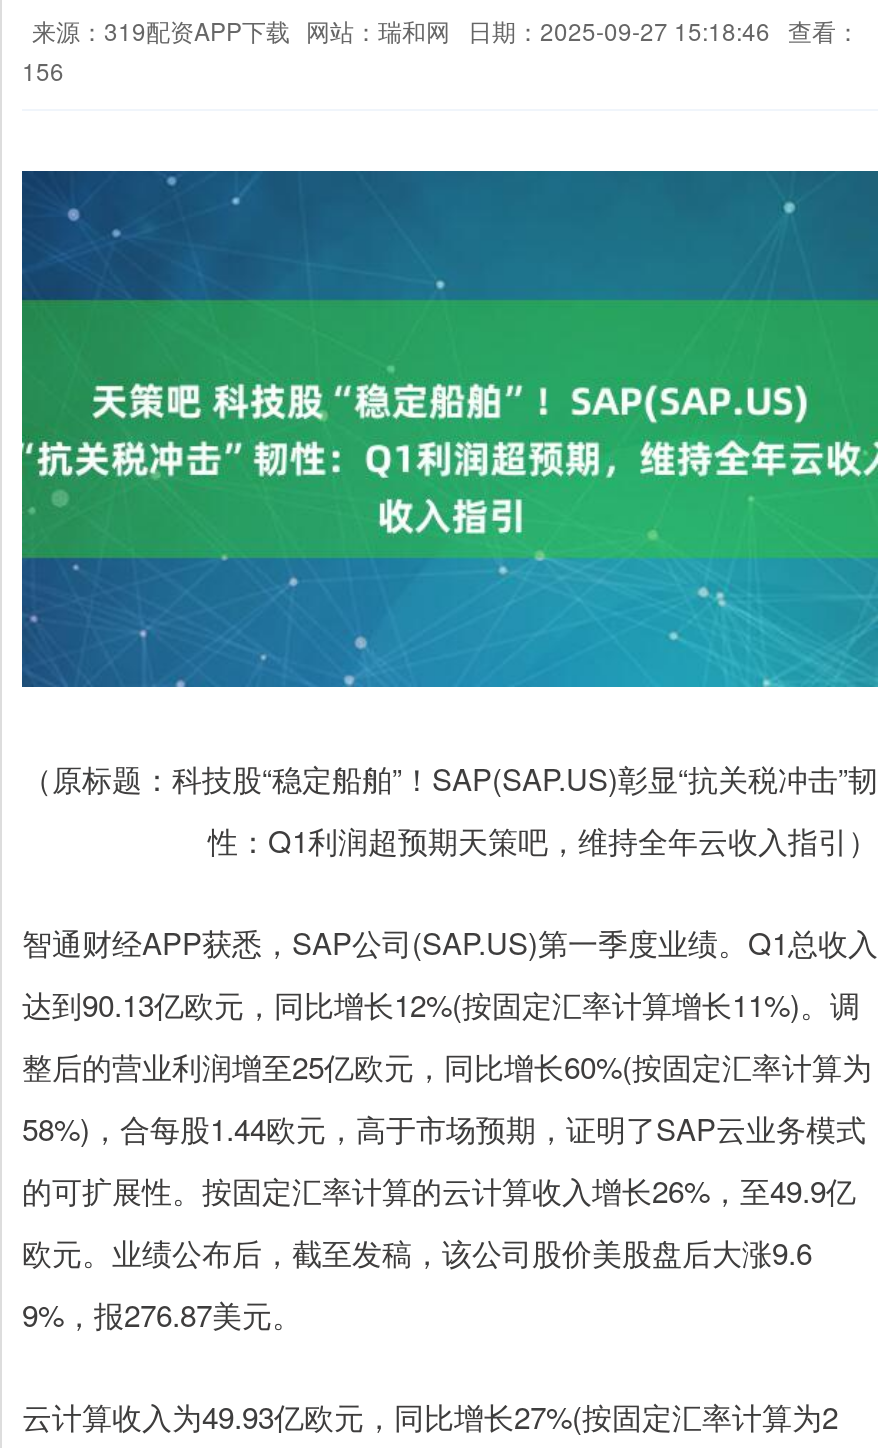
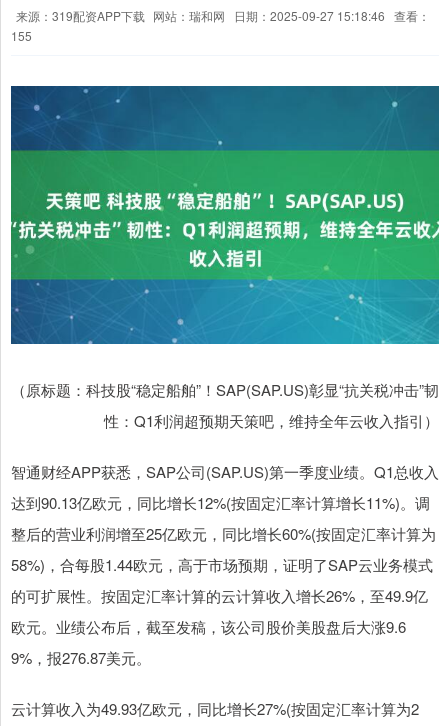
[22,53,64,87] 156 -> [11,27,32,44] 155

